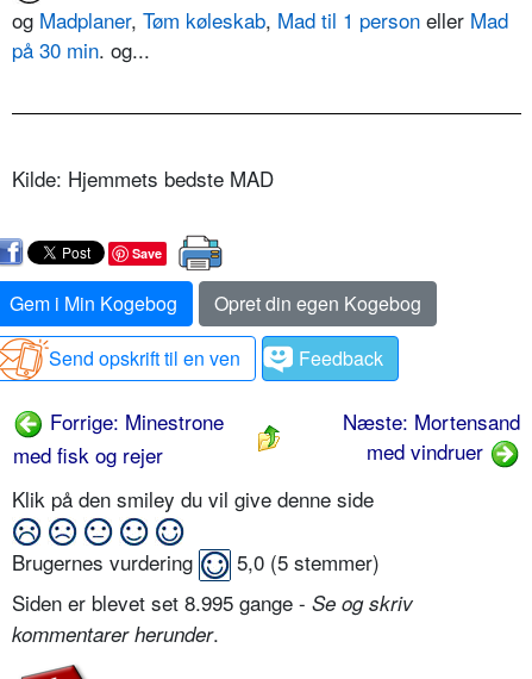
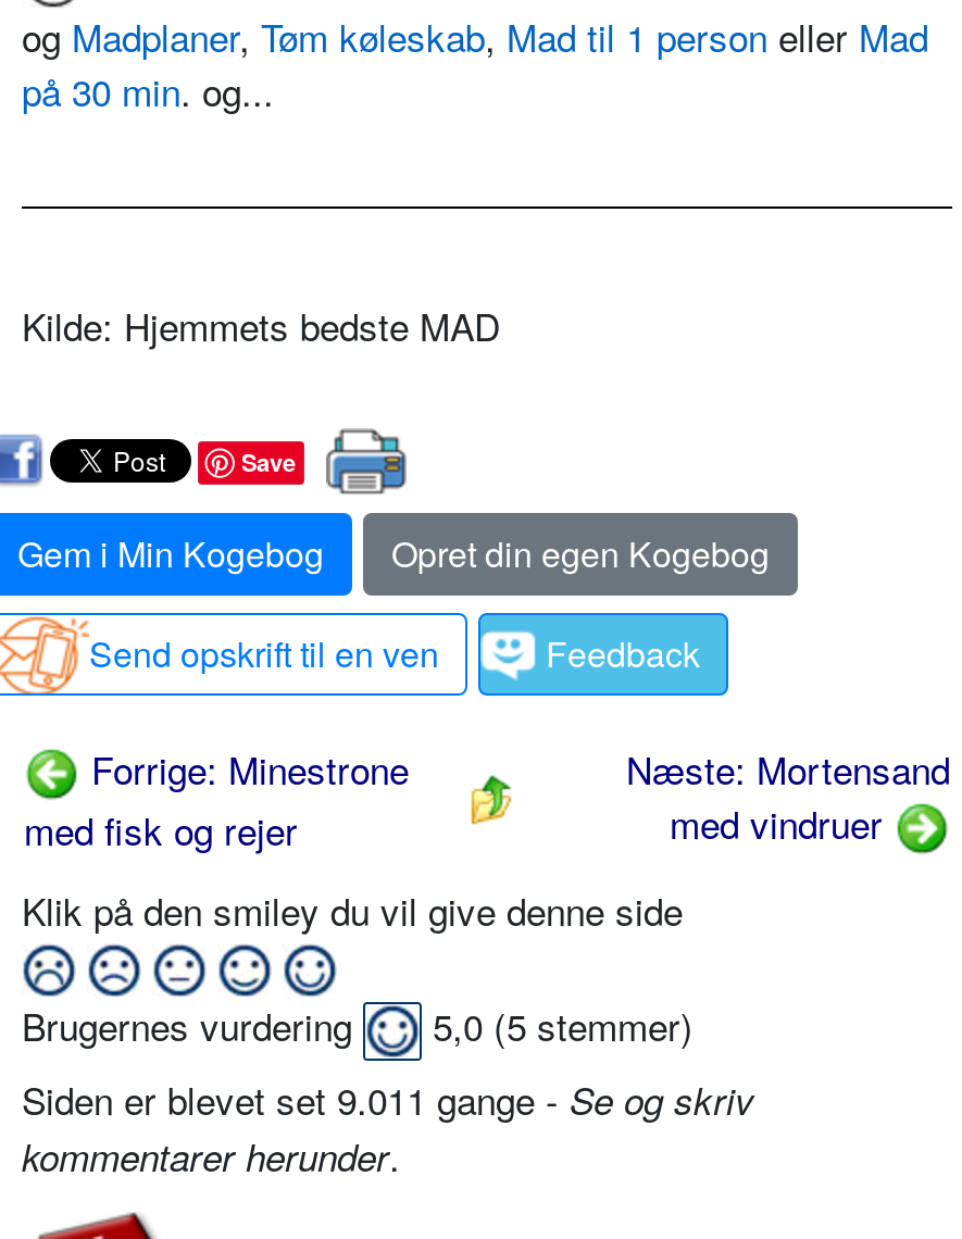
[12,587,413,617] Siden er blevet set 8.995 gange - Se og skriv -> [22,1071,754,1125] Siden er blevet set 9.011 gange - Se og skriv

